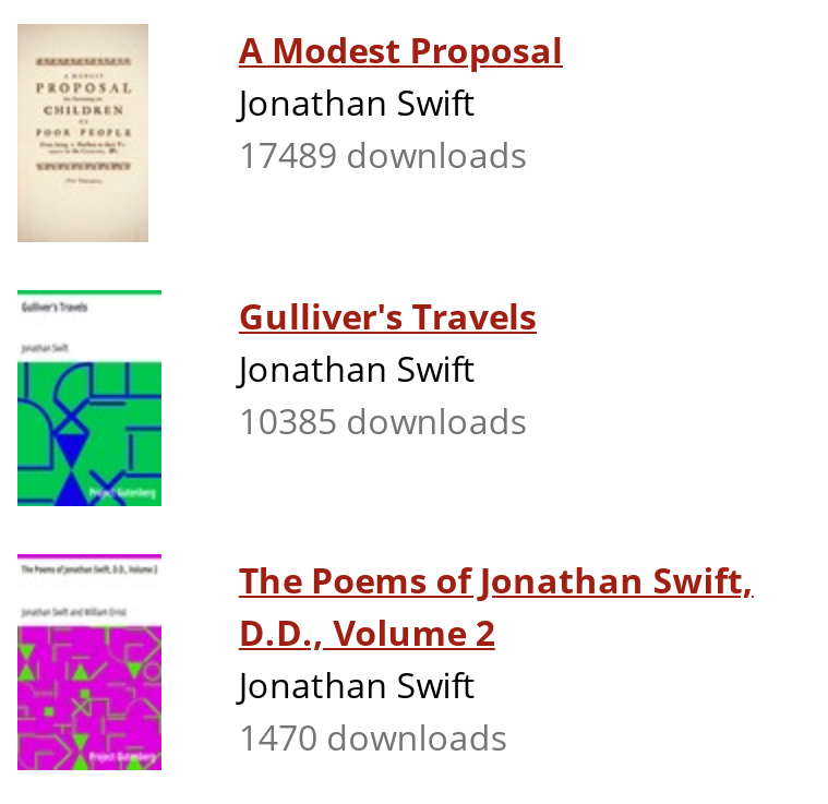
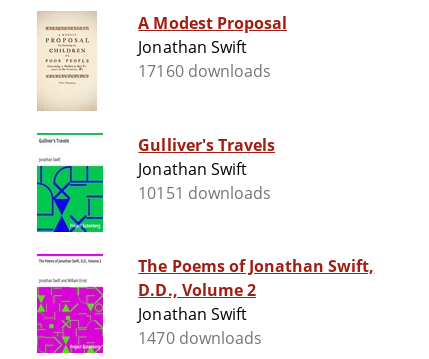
[239,131,528,179] 17489 downloads -> [138,60,271,82] 17160 downloads
[239,398,528,446] 10385 downloads -> [138,182,271,204] 10151 downloads

